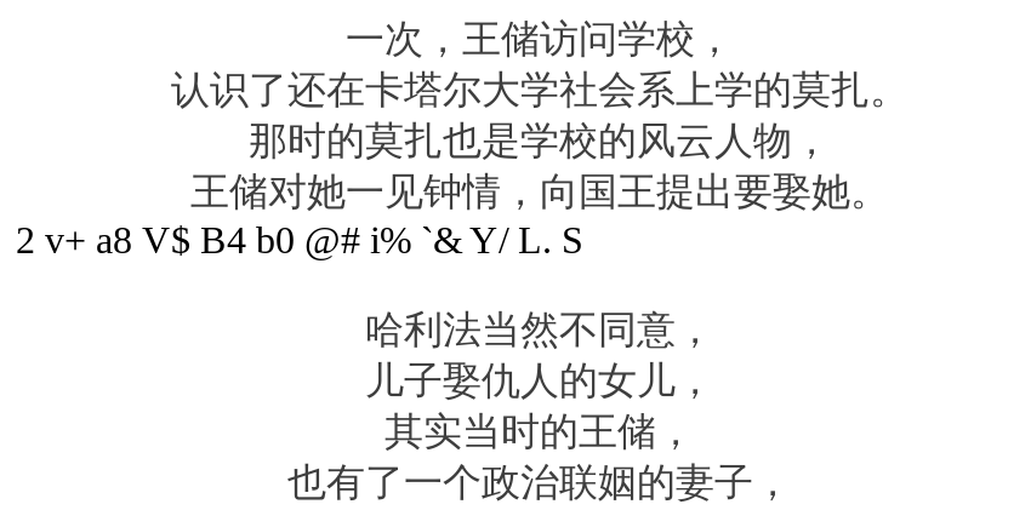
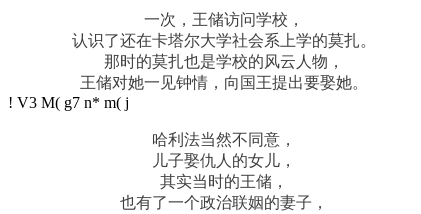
[16,219,583,260] 2 v+ a8 V$ B4 b0 @# i% `& Y/ L. S -> [8,94,129,111] ! V3 M( g7 n* m( j

